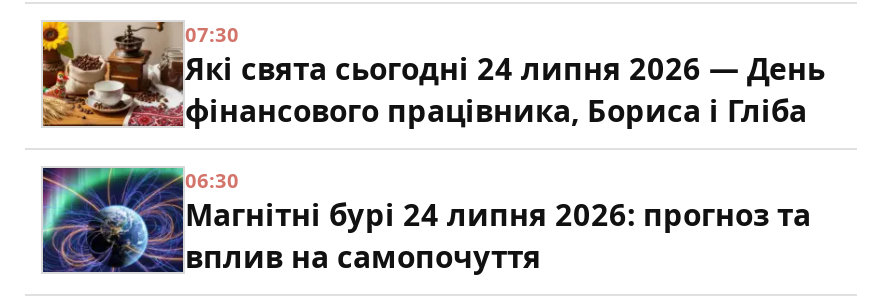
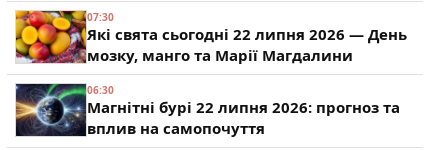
[41,20,825,130] [image] | Які свята сьогодні 24 липня 2026 — День | фінансового працівника, Бориса і Гліба -> [15,10,407,65] [image] | Які свята сьогодні 22 липня 2026 — День | мозку, манго та Марії Магдалини
[41,166,811,272] [image] | Магнітні бурі 24 липня 2026: прогноз та -> [15,83,400,136] [image] | Магнітні бурі 22 липня 2026: прогноз та

